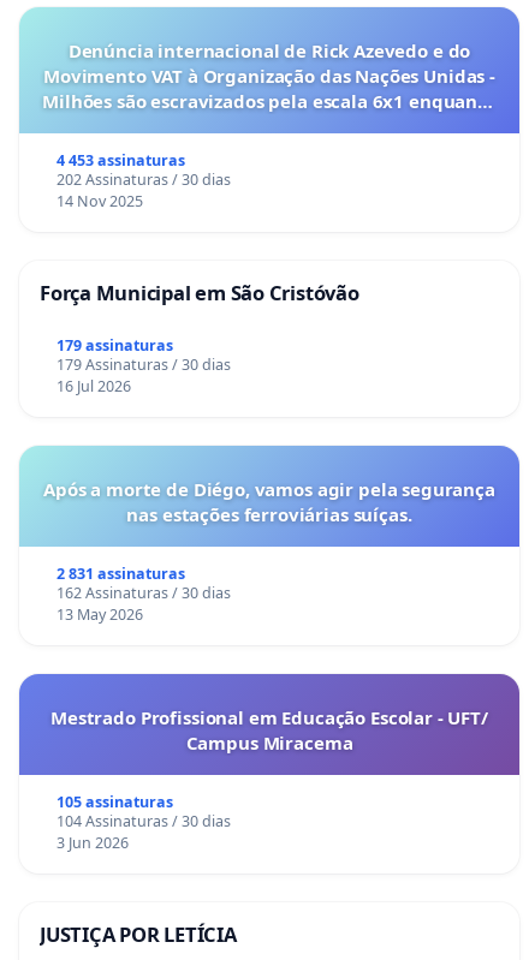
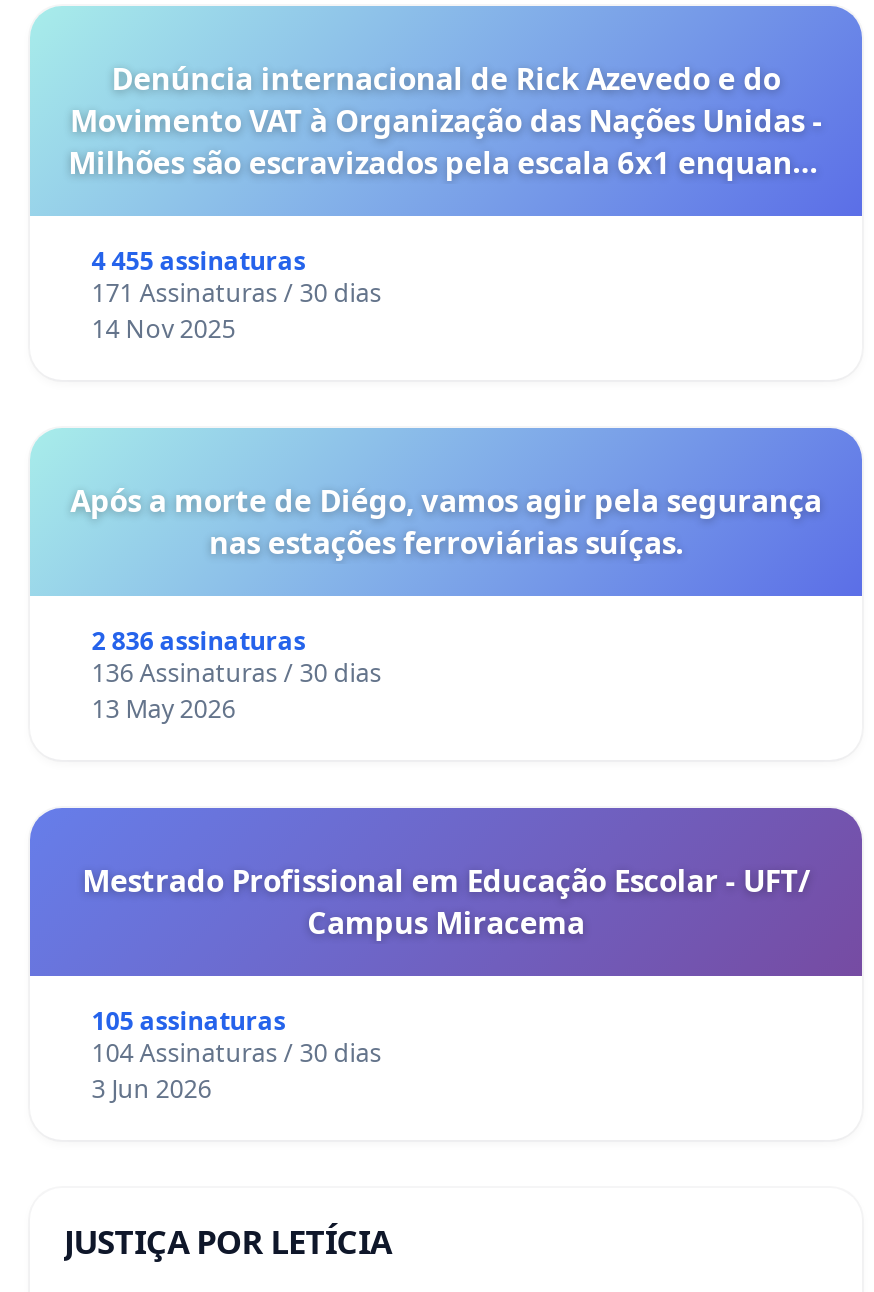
[56,150,185,170] 4 453 assinaturas -> [92,243,306,277] 4 455 assinaturas
[56,169,231,189] 202 Assinaturas / 30 dias -> [92,275,382,309] 171 Assinaturas / 30 dias
[40,278,359,396] Força Municipal em São Cristóvão | 179 assinaturas | 179 Assinaturas / 30 dias | 16 Jul 2026 -> none
[56,563,185,583] 2 831 assinaturas -> [92,623,306,657] 2 836 assinaturas
[56,582,231,603] 162 Assinaturas / 30 dias -> [92,655,382,689] 136 Assinaturas / 30 dias

